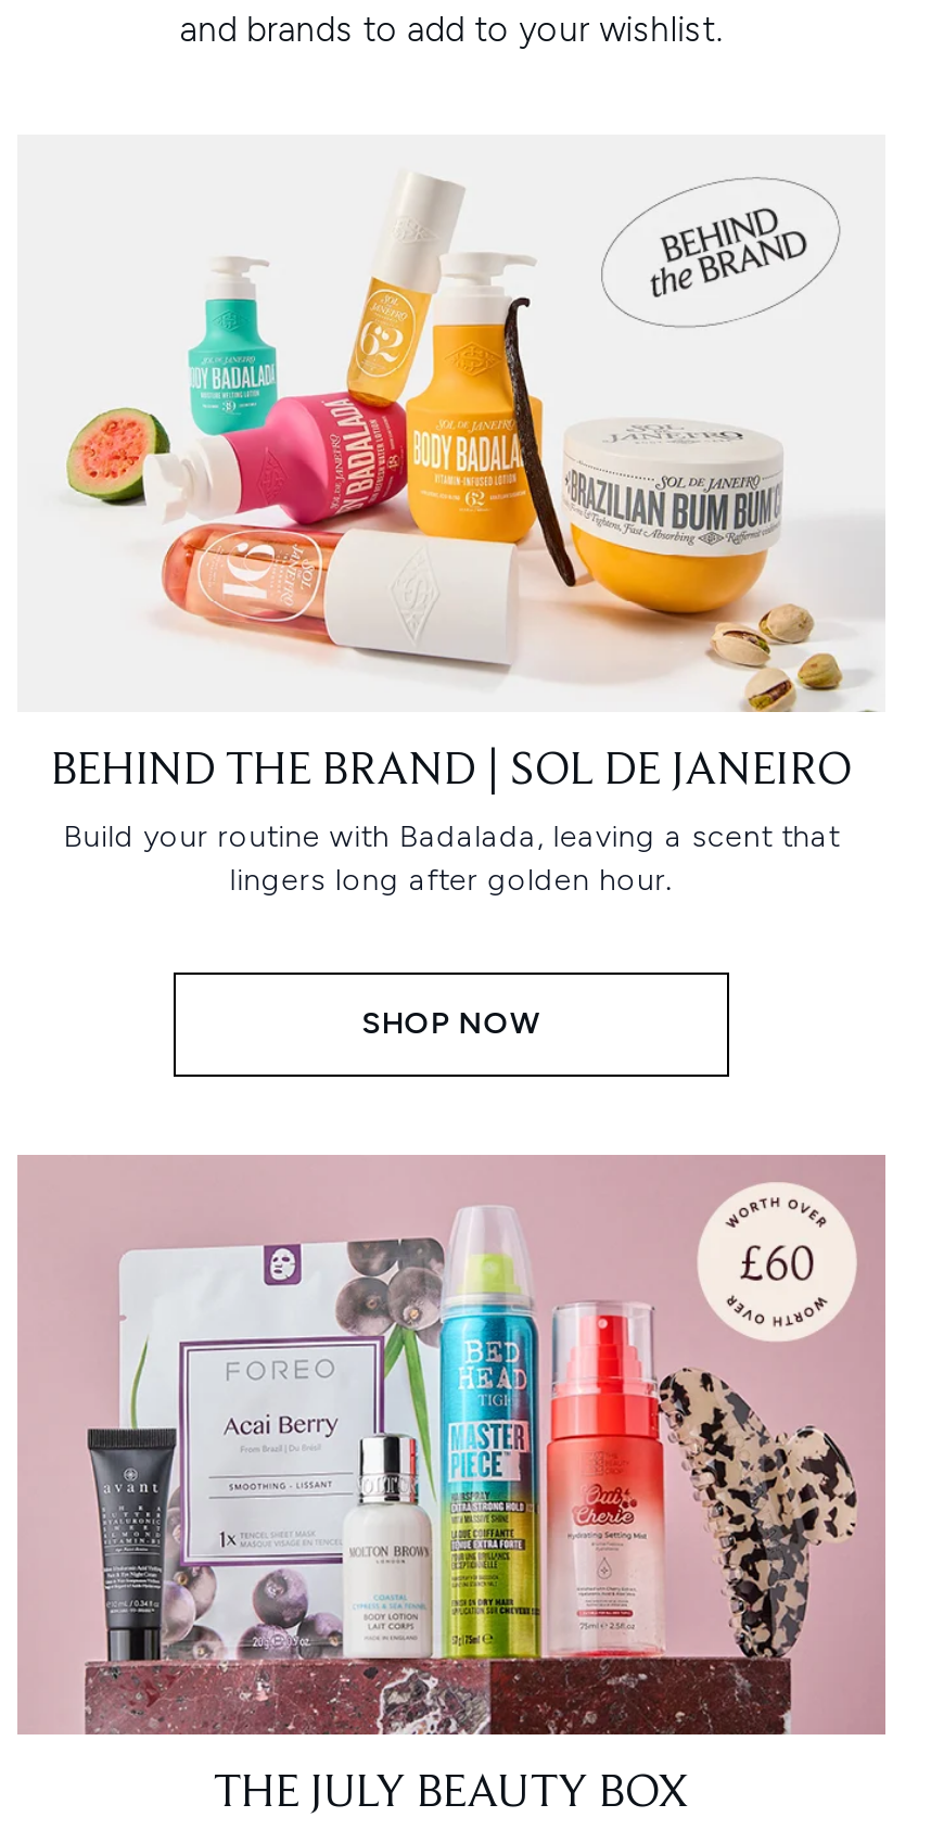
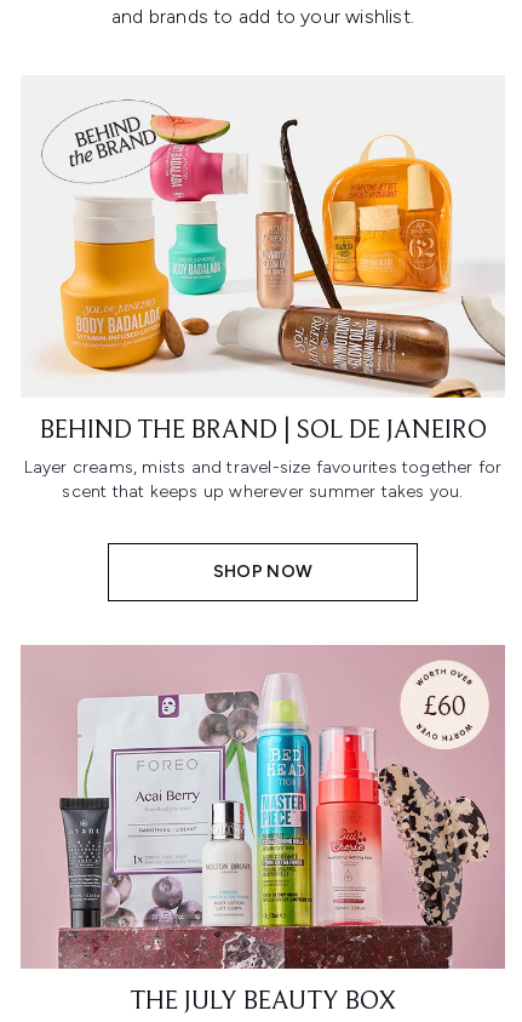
[65,176,885,714] [image] -> [41,99,506,399] [image]
[63,819,840,899] Build your routine with Badalada, leaving a scent that | lingers long after golden hour. -> [24,457,502,502] Layer creams, mists and travel-size favourites together for | scent that keeps up wherever summer takes you.

